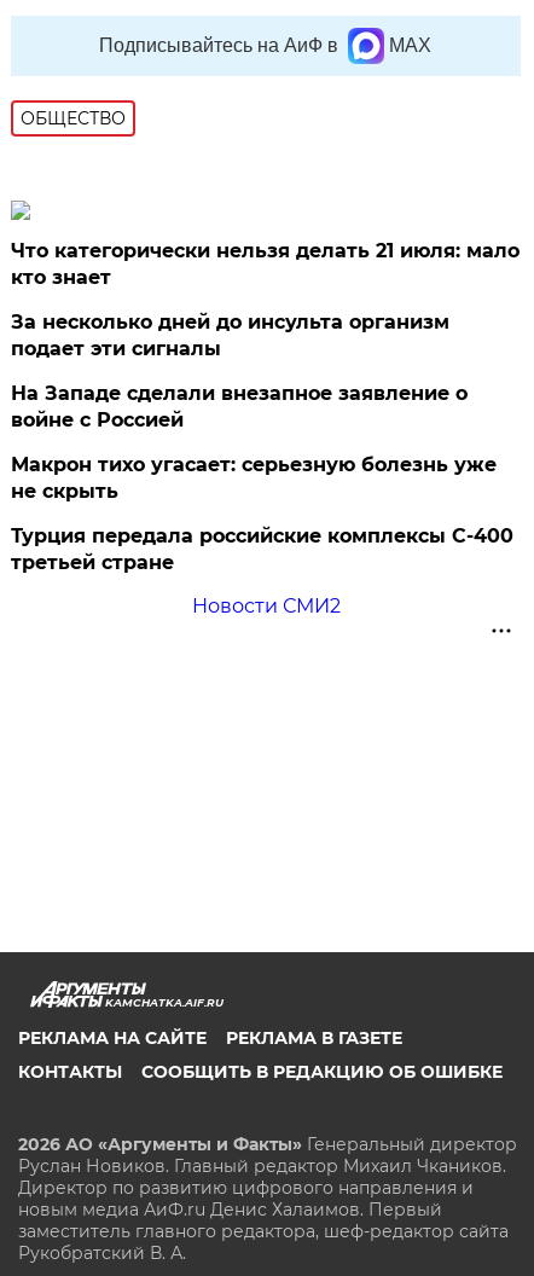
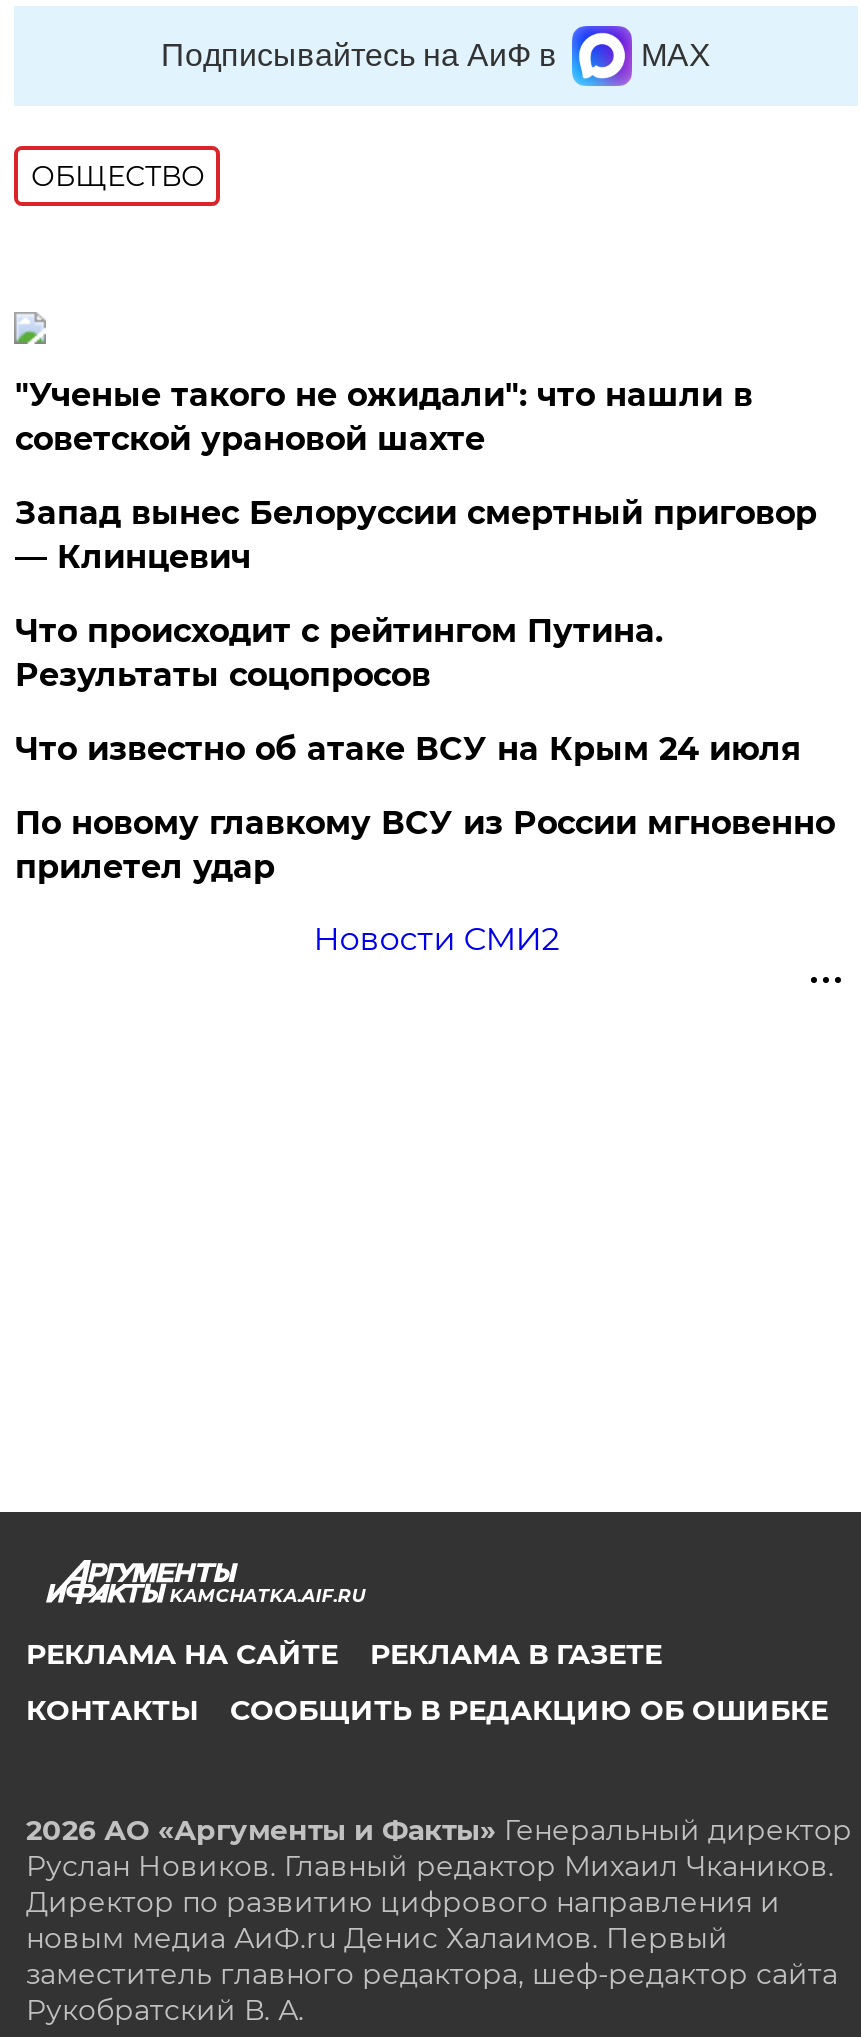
[11,239,520,289] Что категорически нельзя делать 21 июля: мало | кто знает -> [15,376,753,458] "Ученые такого не ожидали": что нашли в | советской урановой шахте
[11,311,450,360] За несколько дней до инсульта организм | подает эти сигналы -> [15,494,817,576] Запад вынес Белоруссии смертный приговор | — Клинцевич
[11,382,468,432] На Западе сделали внезапное заявление о | войне с Россией -> [15,612,663,694] Что происходит с рейтингом Путина. | Результаты соцопросов
[11,453,497,503] Макрон тихо угасает: серьезную болезнь уже | не скрыть -> [15,730,801,768] Что известно об атаке ВСУ на Крым 24 июля
[11,525,514,574] Турция передала российские комплексы С-400 | третьей стране -> [15,804,835,886] По новому главкому ВСУ из России мгновенно | прилетел удар

